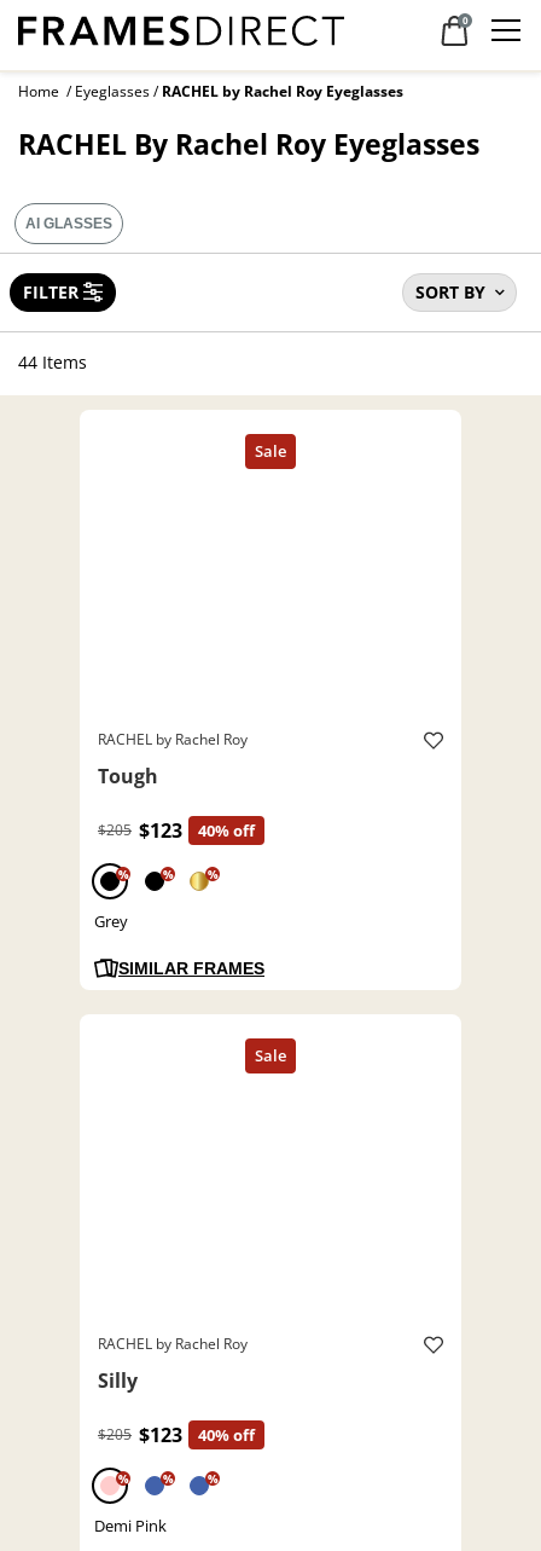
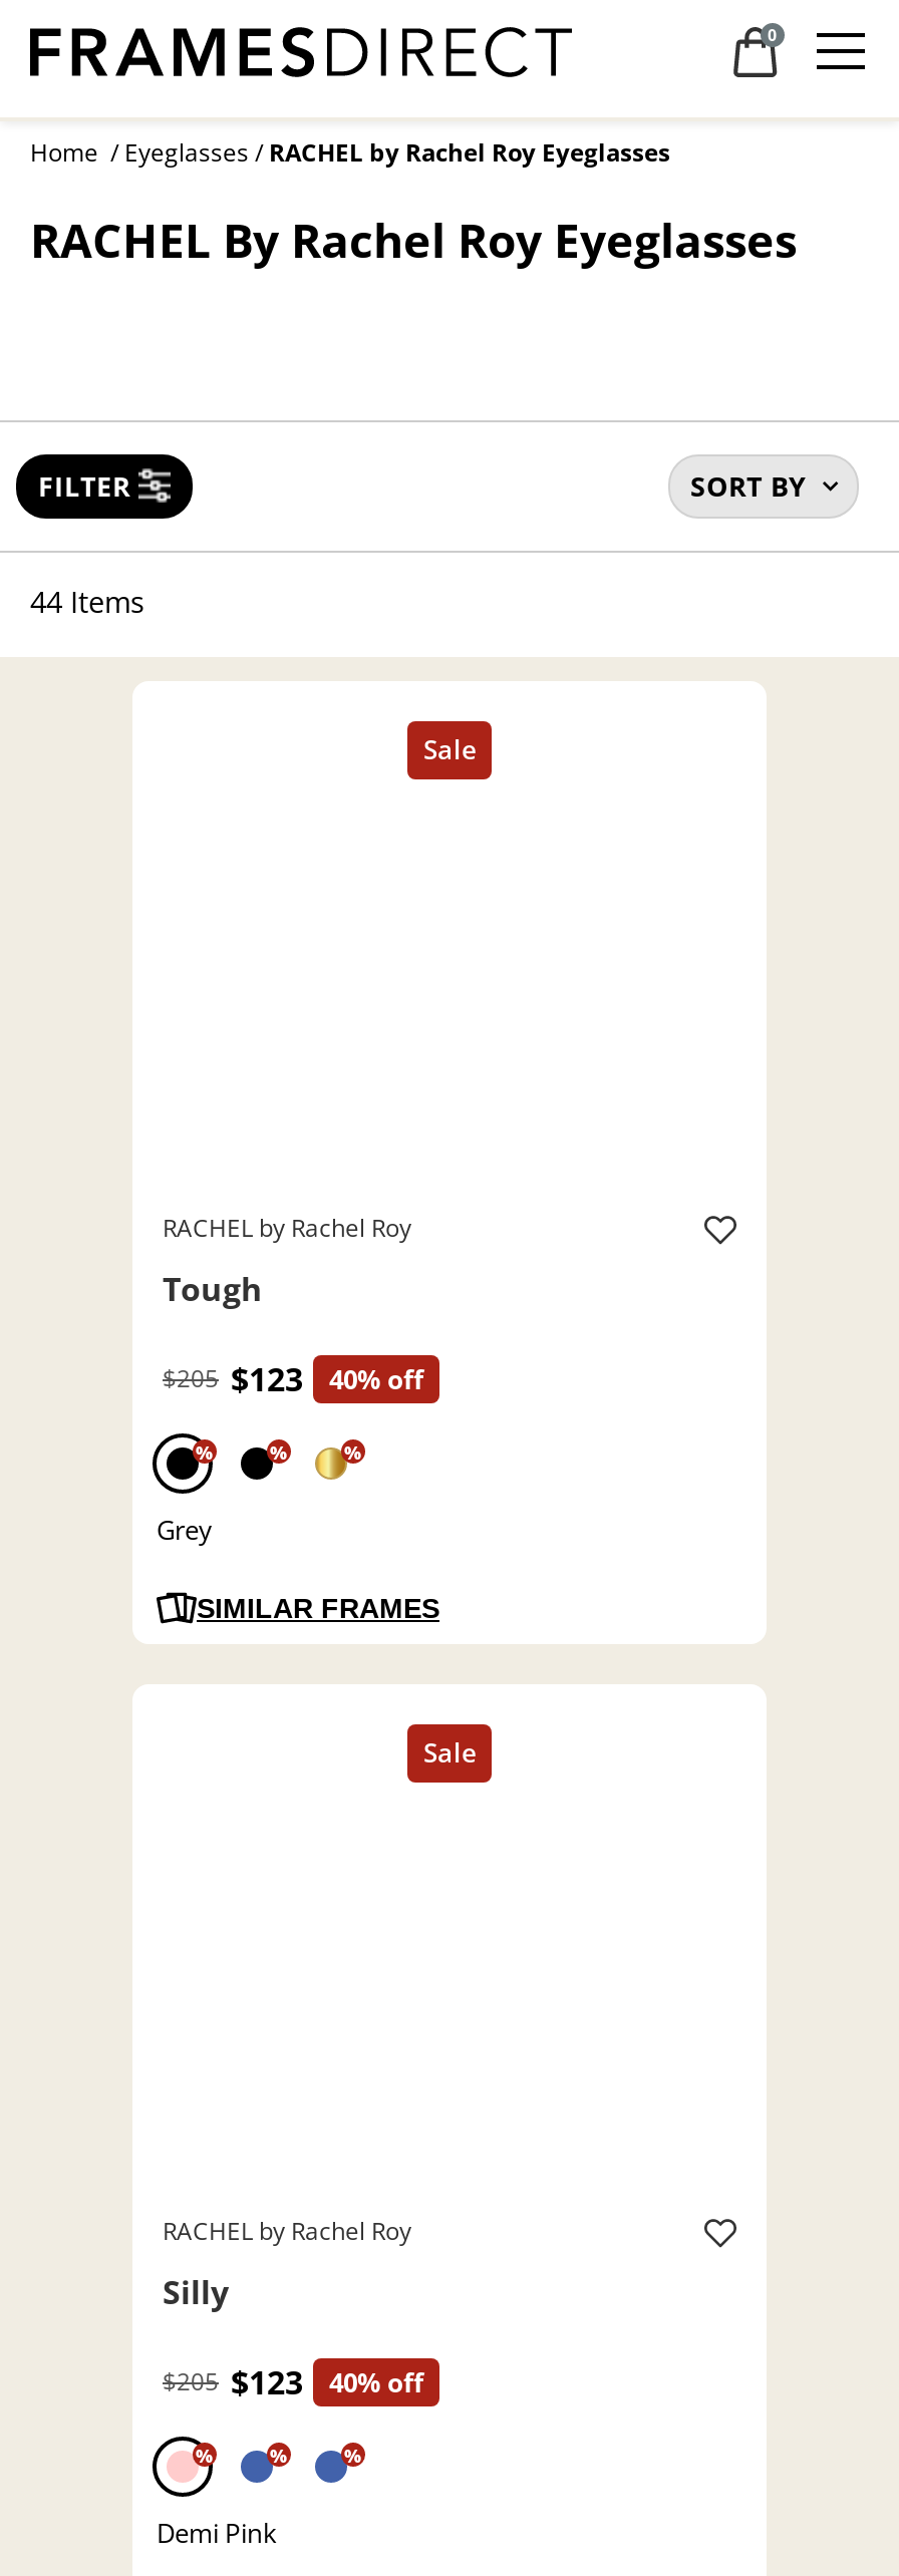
[25,215,112,232] AI GLASSES -> none

